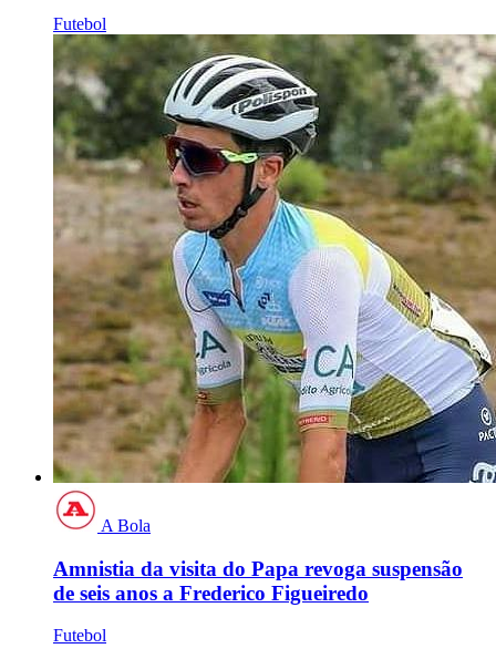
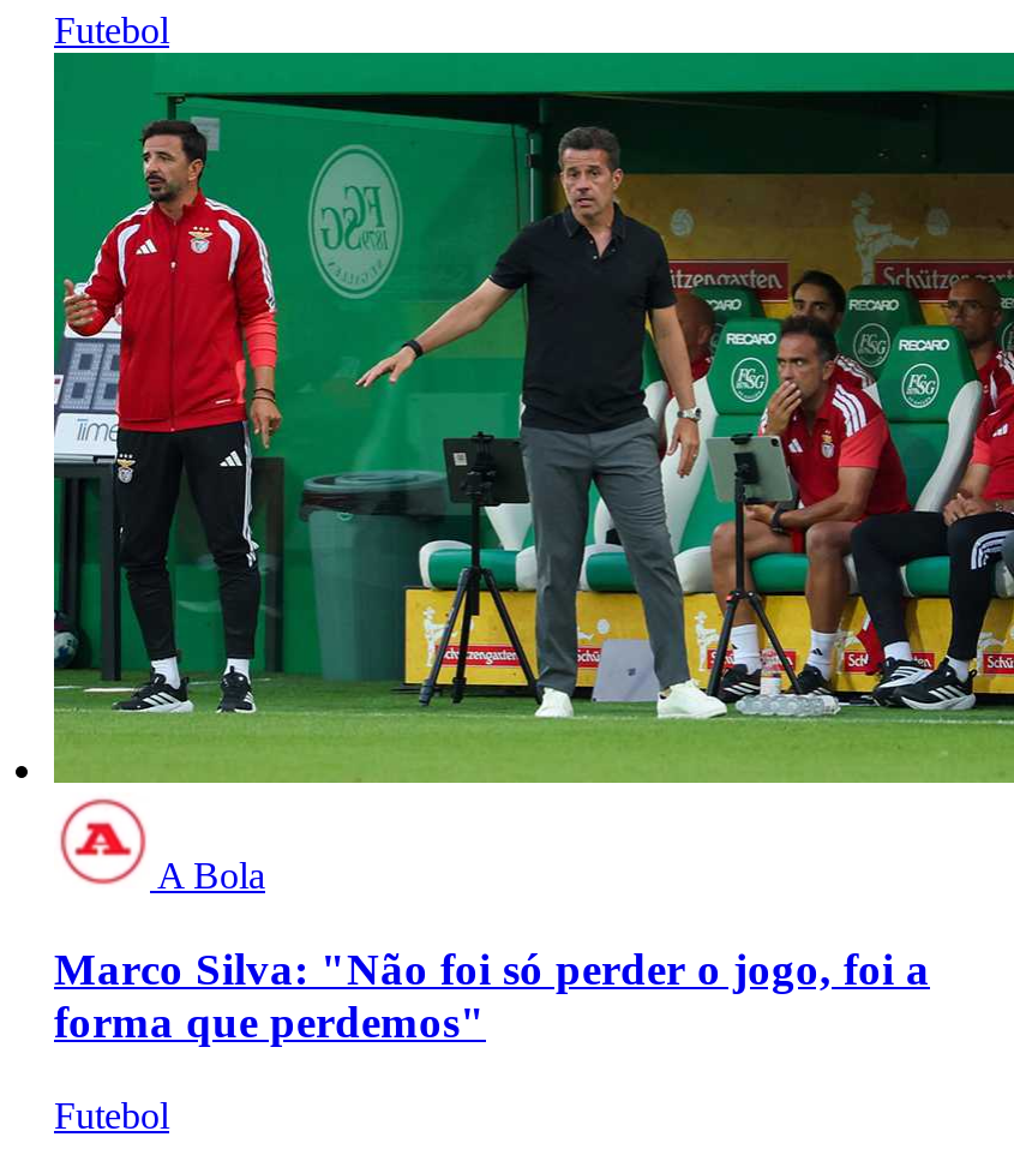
[52,33,493,484] [image] -> [52,49,1007,784] [image]
[53,557,463,605] Amnistia da visita do Papa revoga suspensão | de seis anos a Frederico Figueiredo -> [54,944,930,1048] Marco Silva: "Não foi só perder o jogo, foi a | forma que perdemos"

